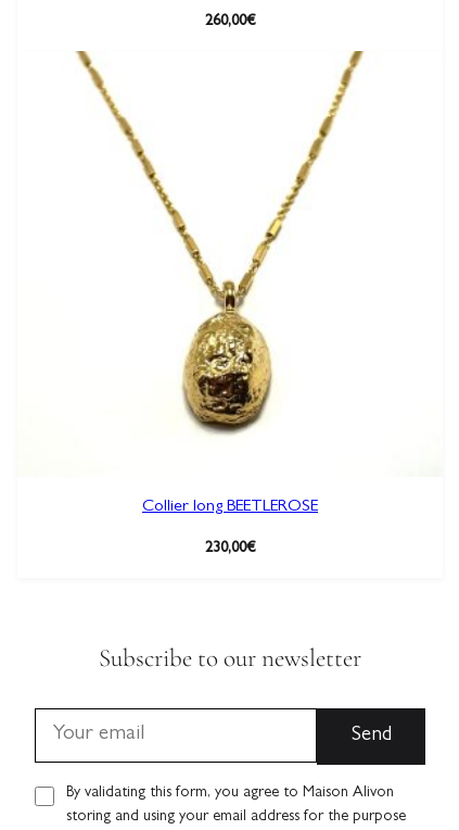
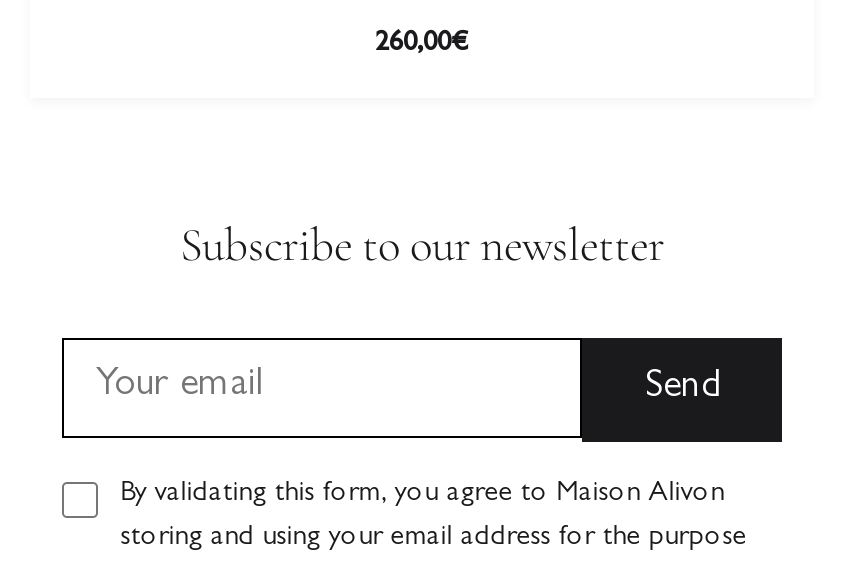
[76,50,364,436] [image] -> none
[142,499,318,556] Collier long BEETLEROSE | 230,00€ -> none

